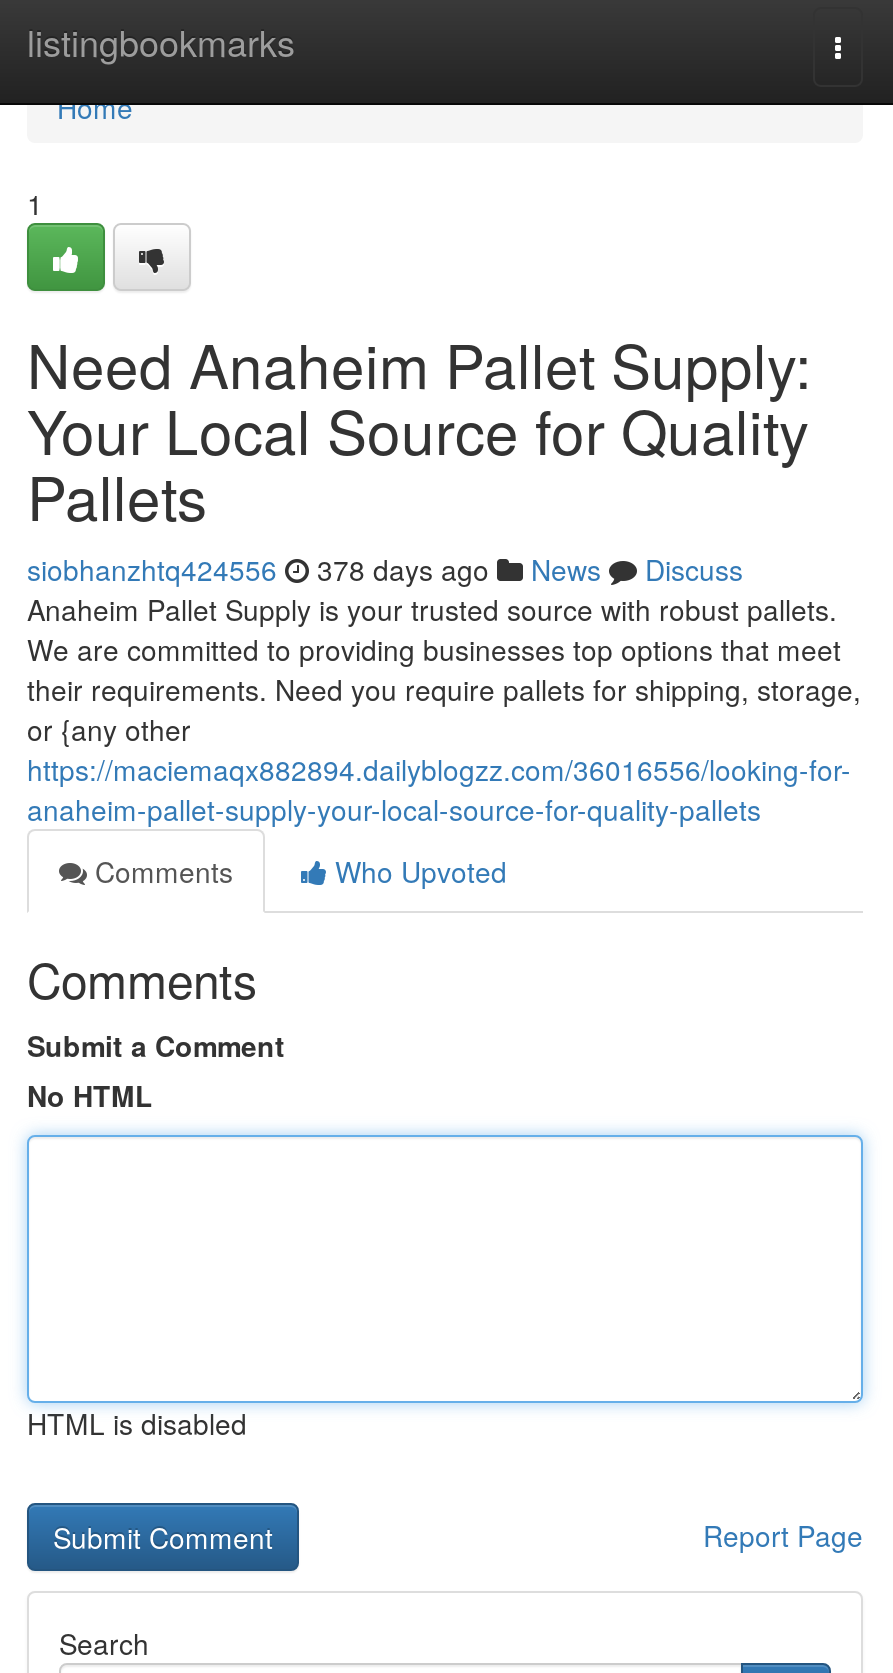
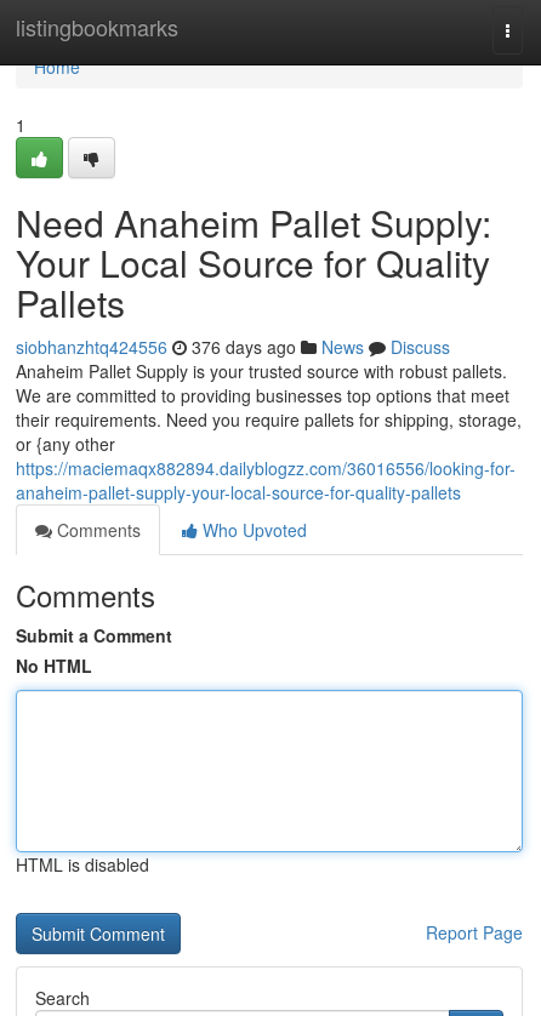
[27,549,743,589] siobhanzhtq424556 378 days ago News Discuss -> [16,335,450,359] siobhanzhtq424556 376 days ago News Discuss

